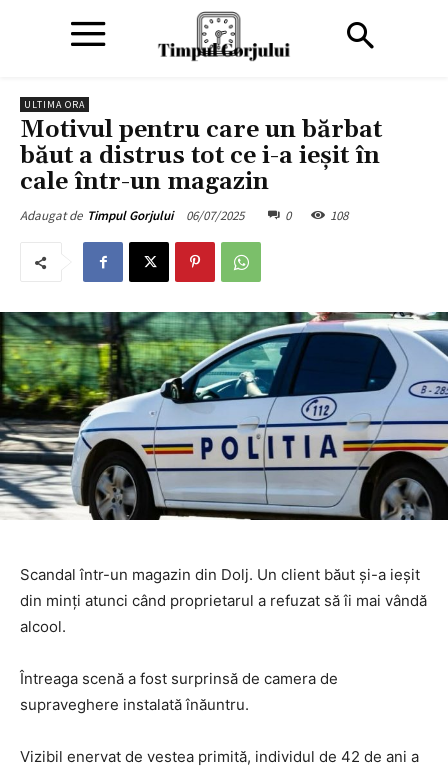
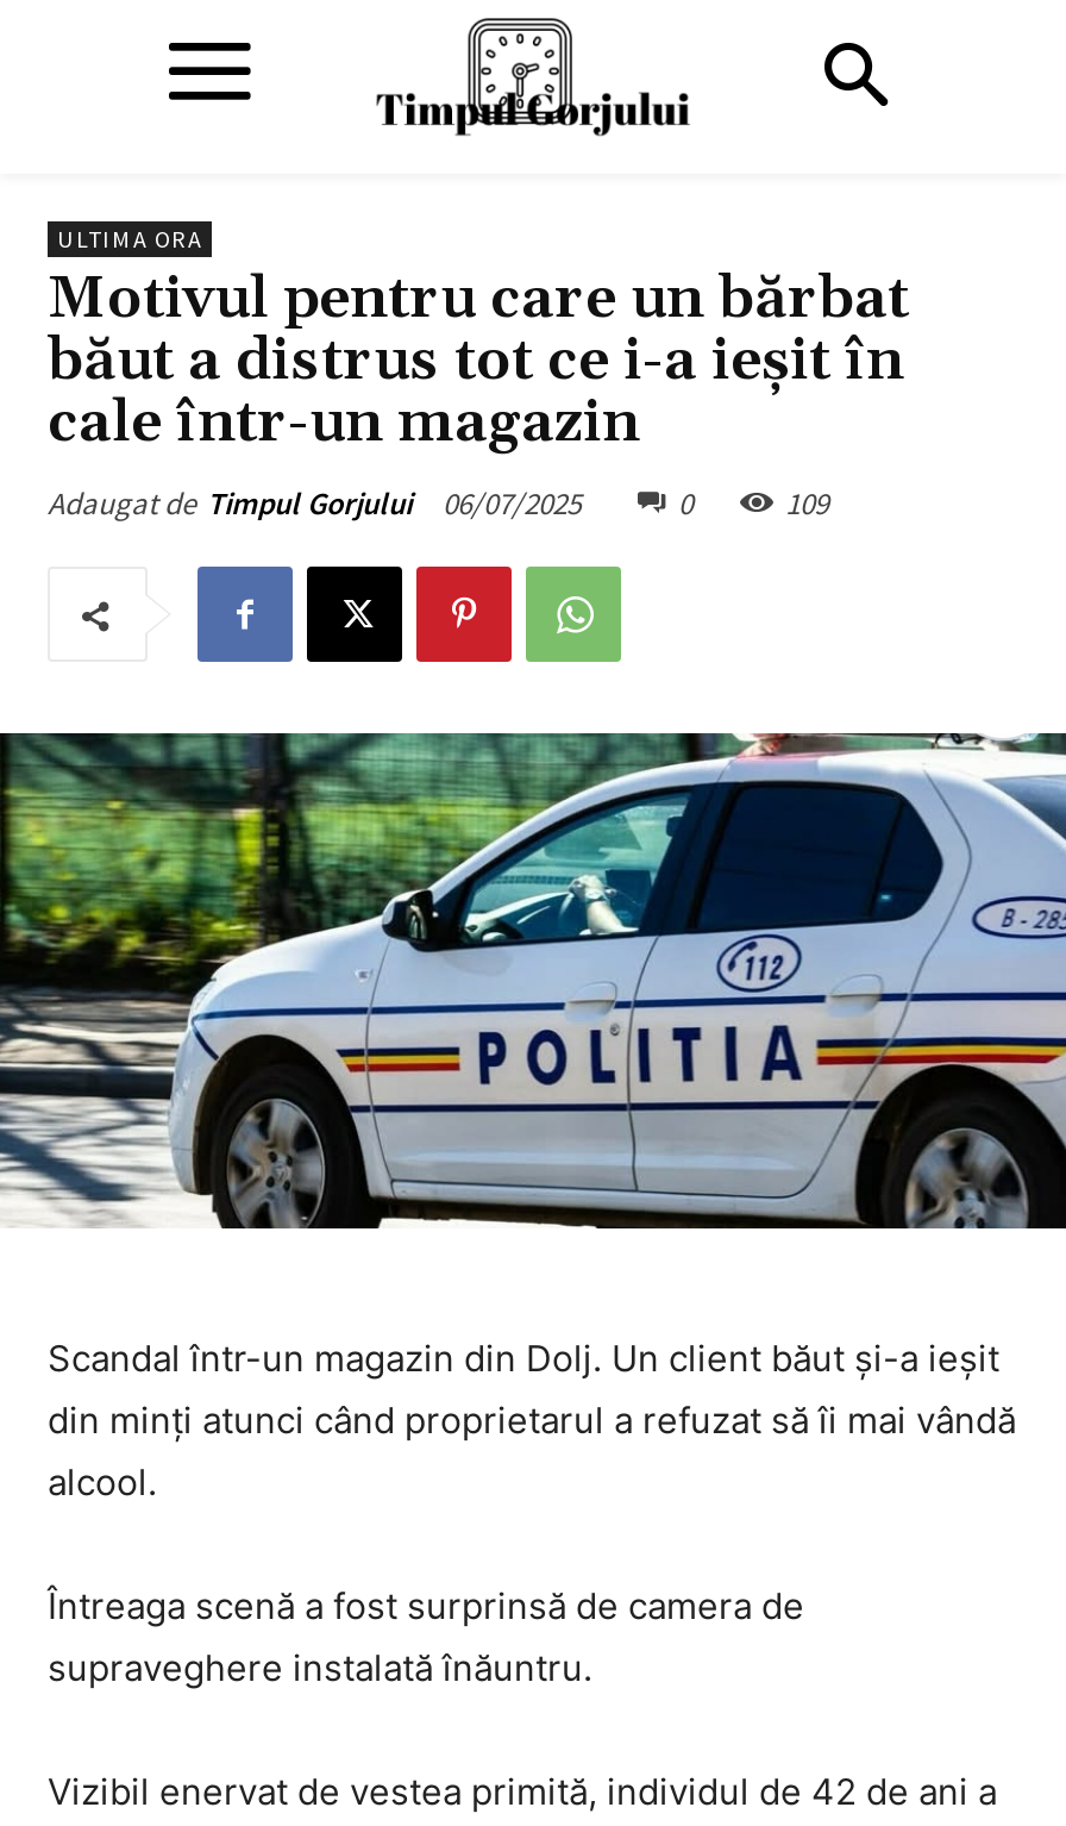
[330,207,348,224] 108 -> [785,483,828,524] 109

